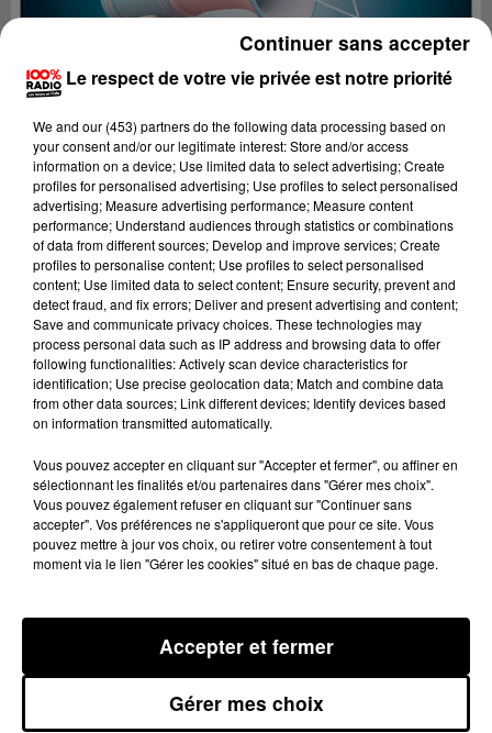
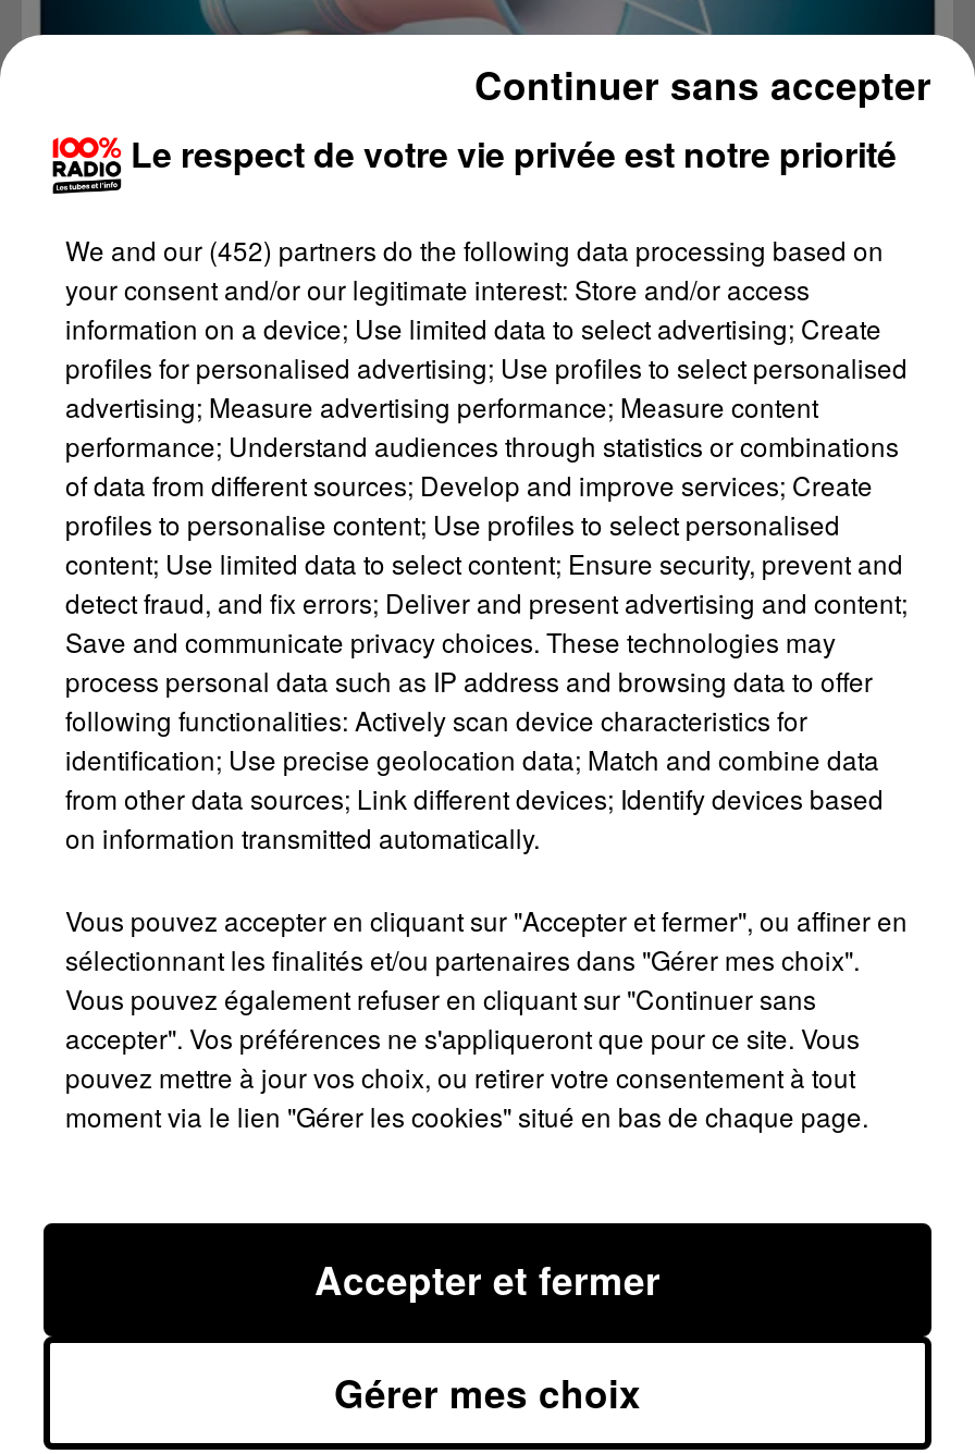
[33,116,446,135] We and our (453) partners do the following data processing based on -> [65,231,884,268] We and our (452) partners do the following data processing based on

